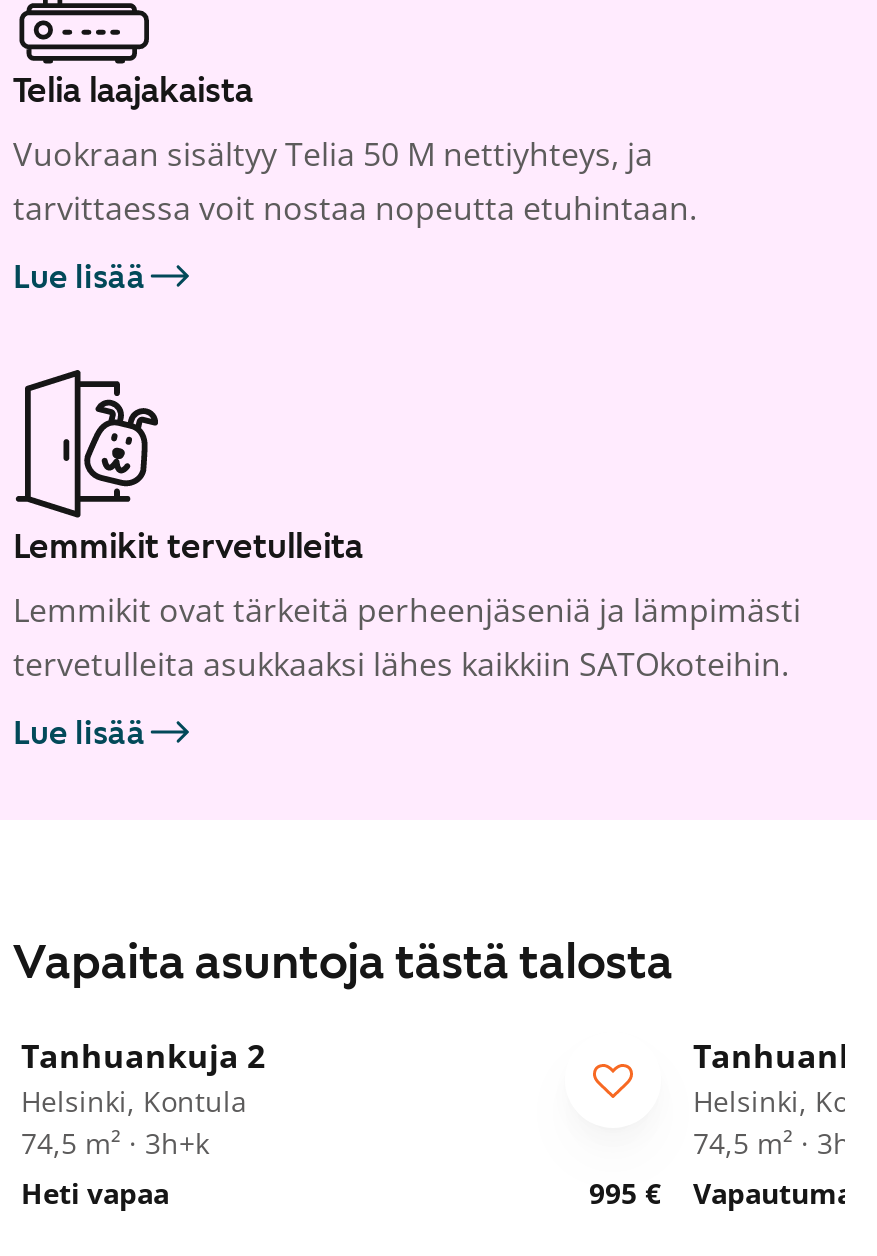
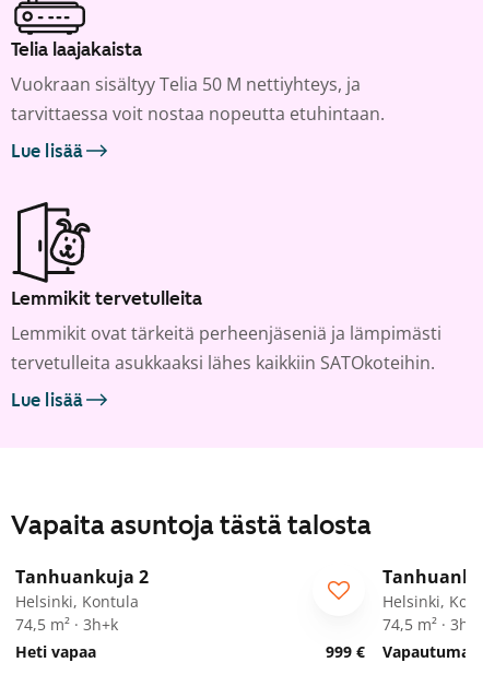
[589,1174,661,1212] 995 € -> [326,641,365,662] 999 €

